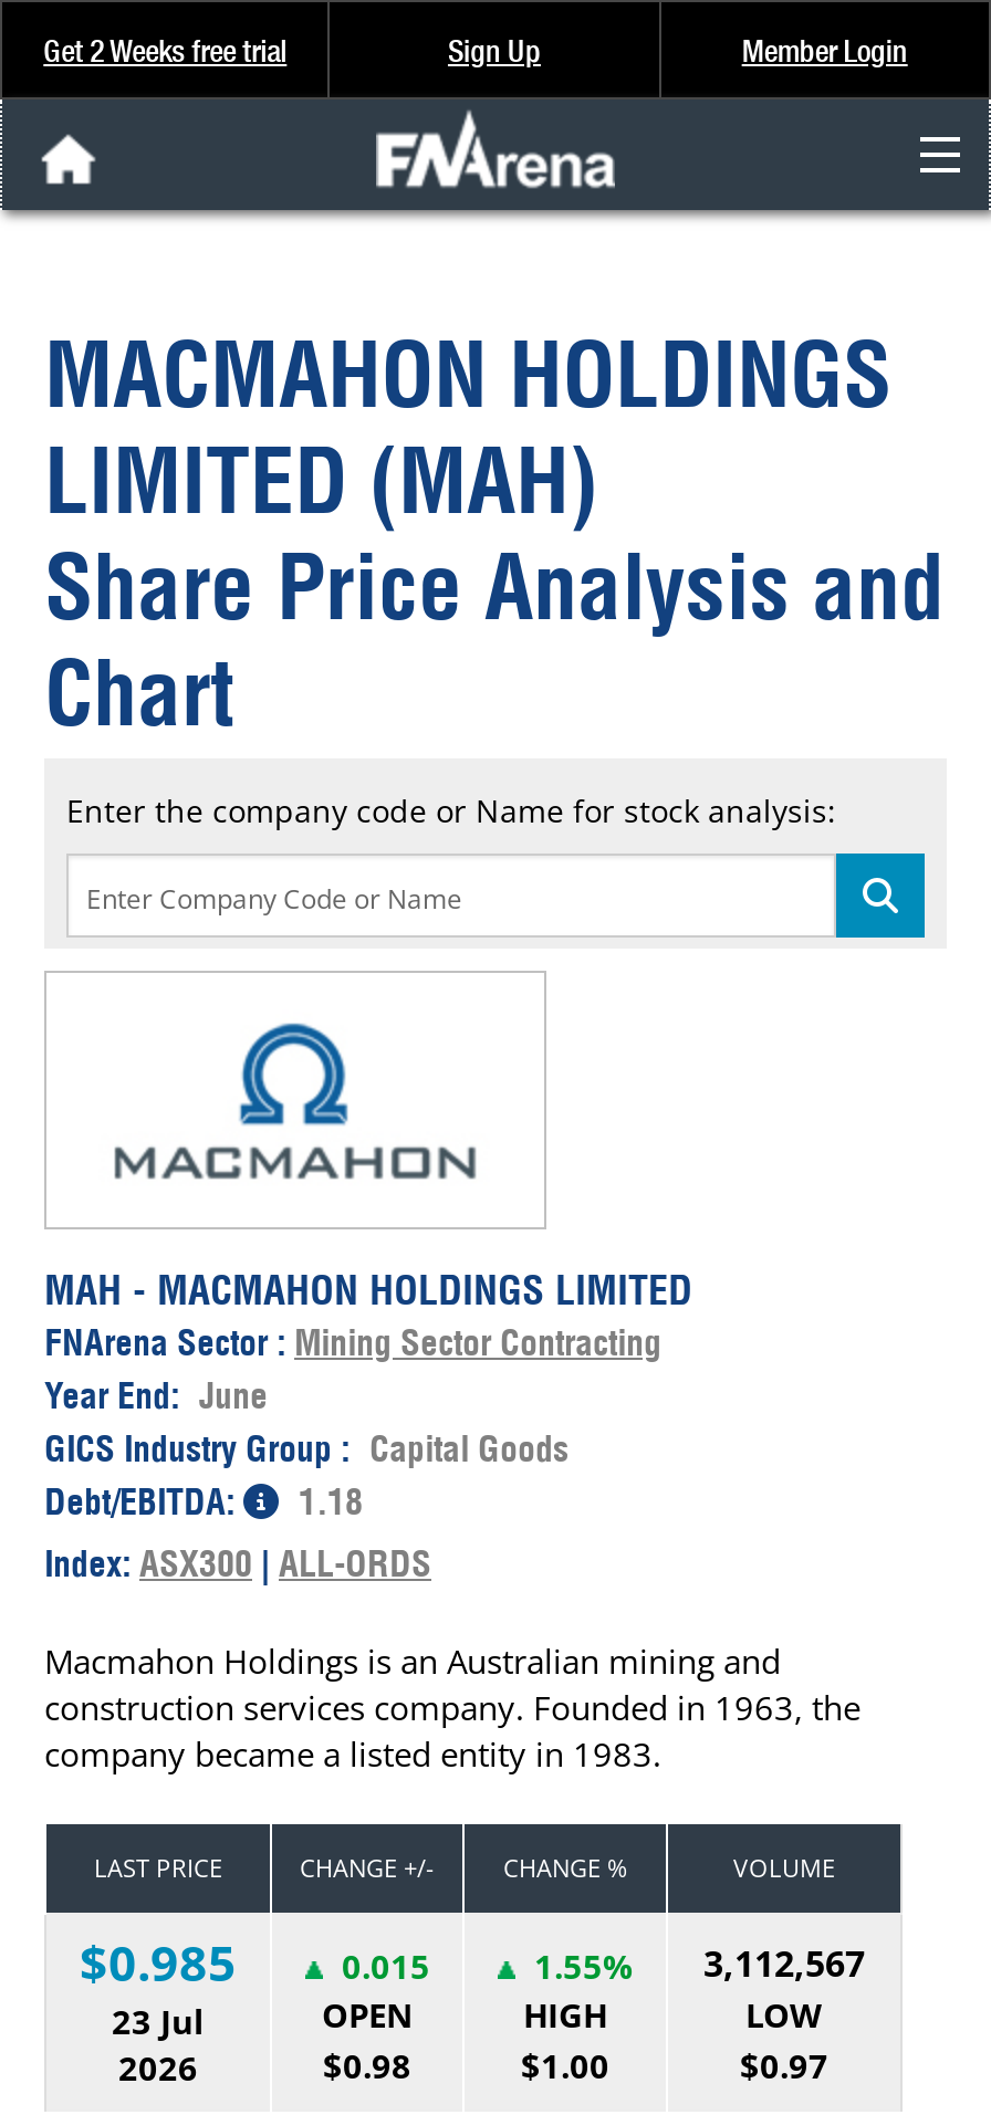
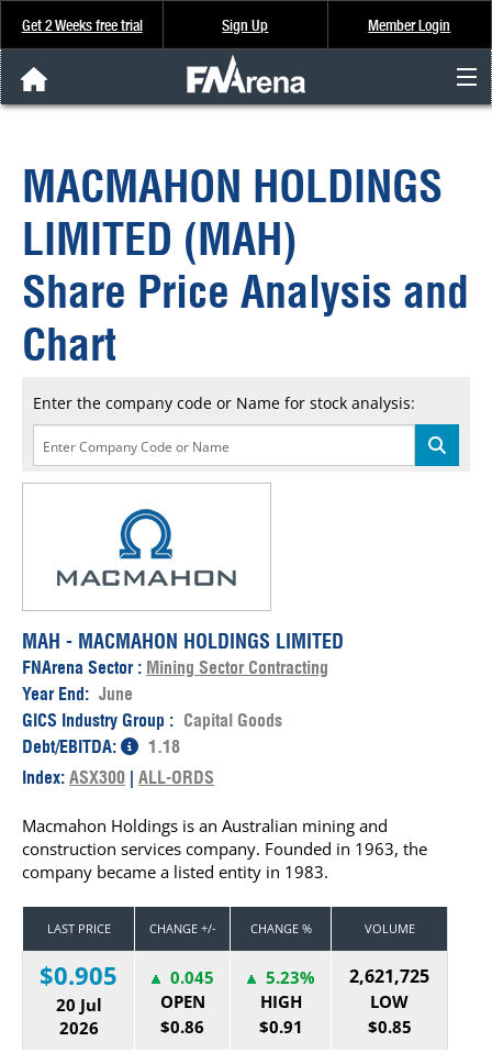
[80,1927,237,1994] $0.985 -> [40,958,118,991] $0.905
[703,1938,865,1987] 3,112,567 -> [349,964,429,988] 2,621,725
[333,1943,430,1987] 0.015 -> [165,966,214,988] 0.045
[525,1943,634,1987] 1.55% -> [261,966,315,988] 5.23%
[112,1998,205,2042] 23 Jul -> [55,993,102,1015] 20 Jul
[323,2042,411,2086] $0.98 -> [160,1015,204,1037] $0.86
[521,2042,609,2086] $1.00 -> [259,1015,303,1037] $0.91
[740,2042,828,2086] $0.97 -> [367,1015,411,1037] $0.85

